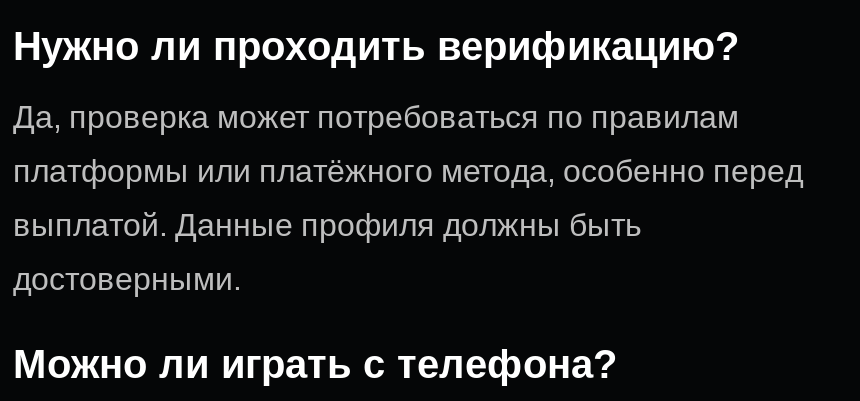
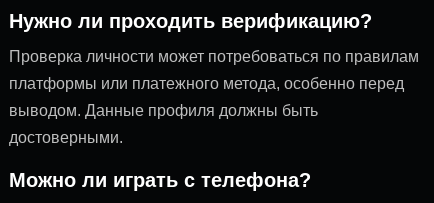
[13,100,739,134] Да, проверка может потребоваться по правилам -> [9,48,419,65] Проверка личности может потребоваться по правилам
[13,154,803,188] платформы или платёжного метода, особенно перед -> [9,75,404,92] платформы или платежного метода, особенно перед
[13,208,641,242] выплатой. Данные профиля должны быть -> [9,102,318,119] выводом. Данные профиля должны быть

